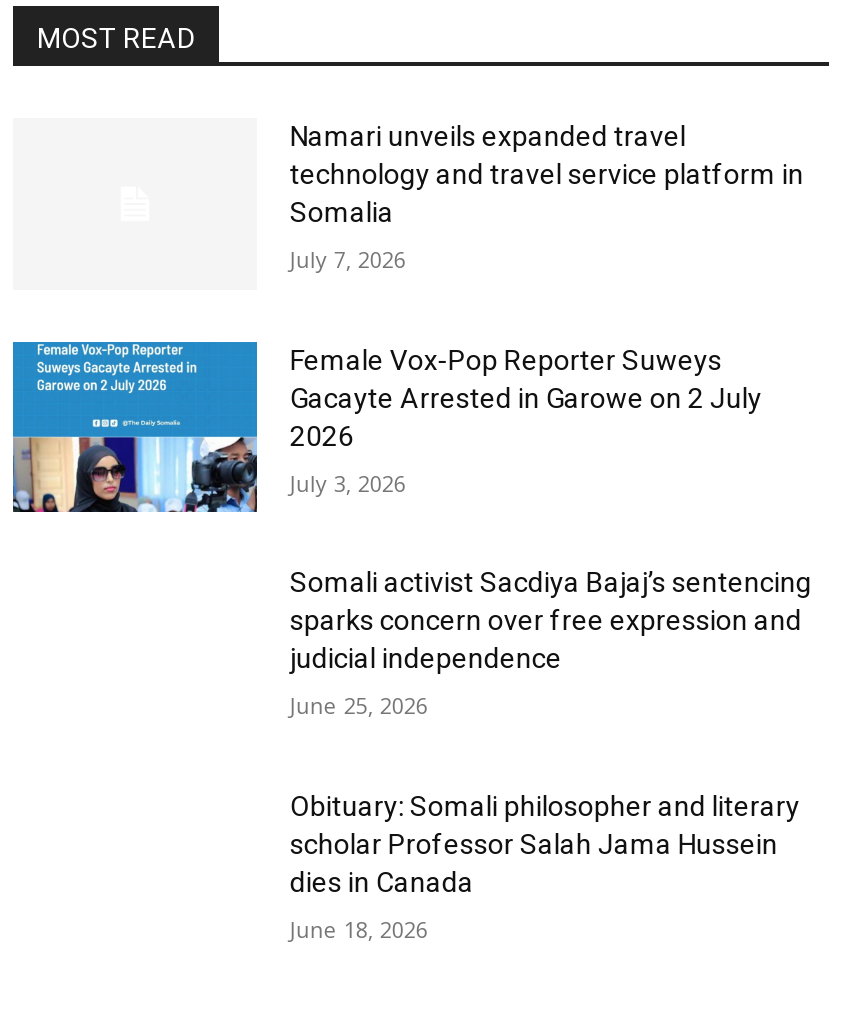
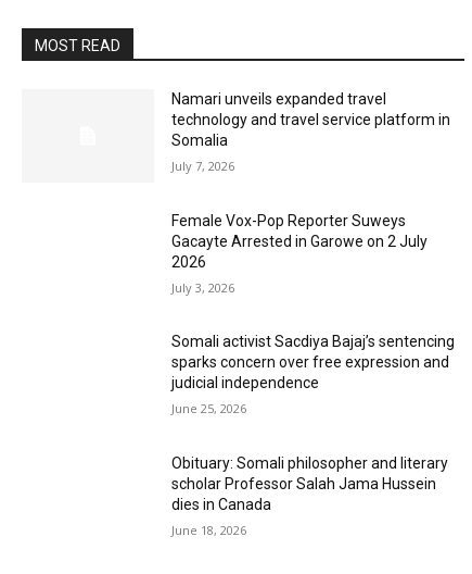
[11,340,259,514] [image] -> none

